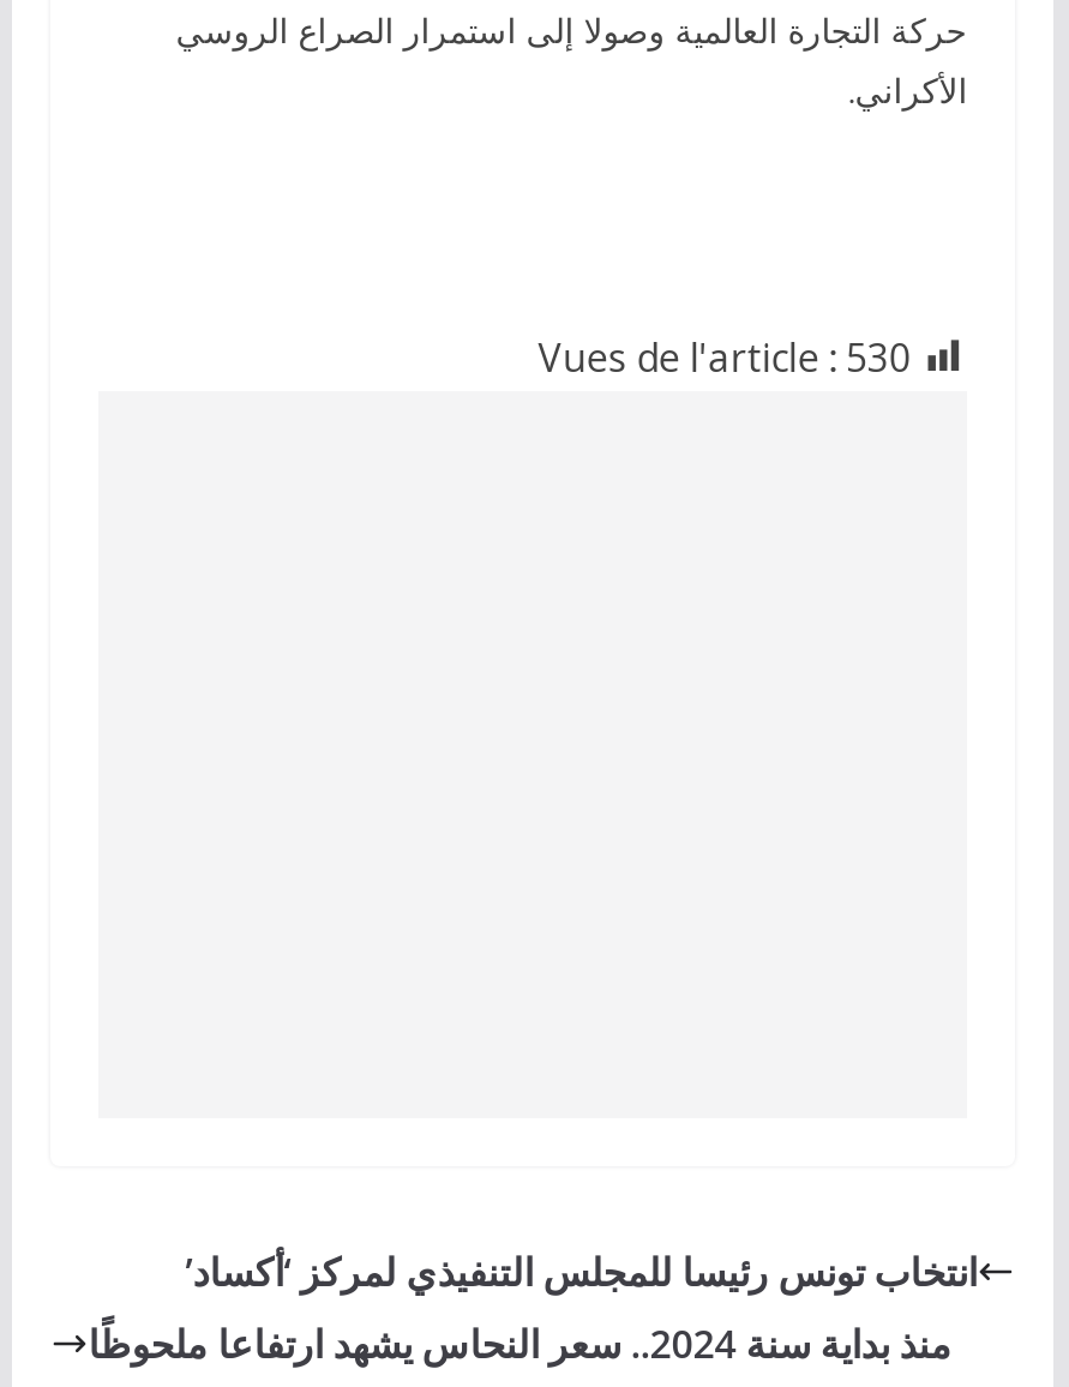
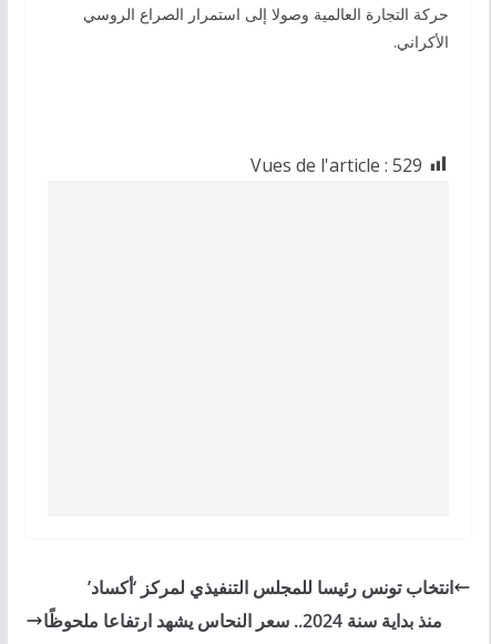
[538,330,910,383] Vues de l'article : 530 -> [251,153,423,177] Vues de l'article : 529

